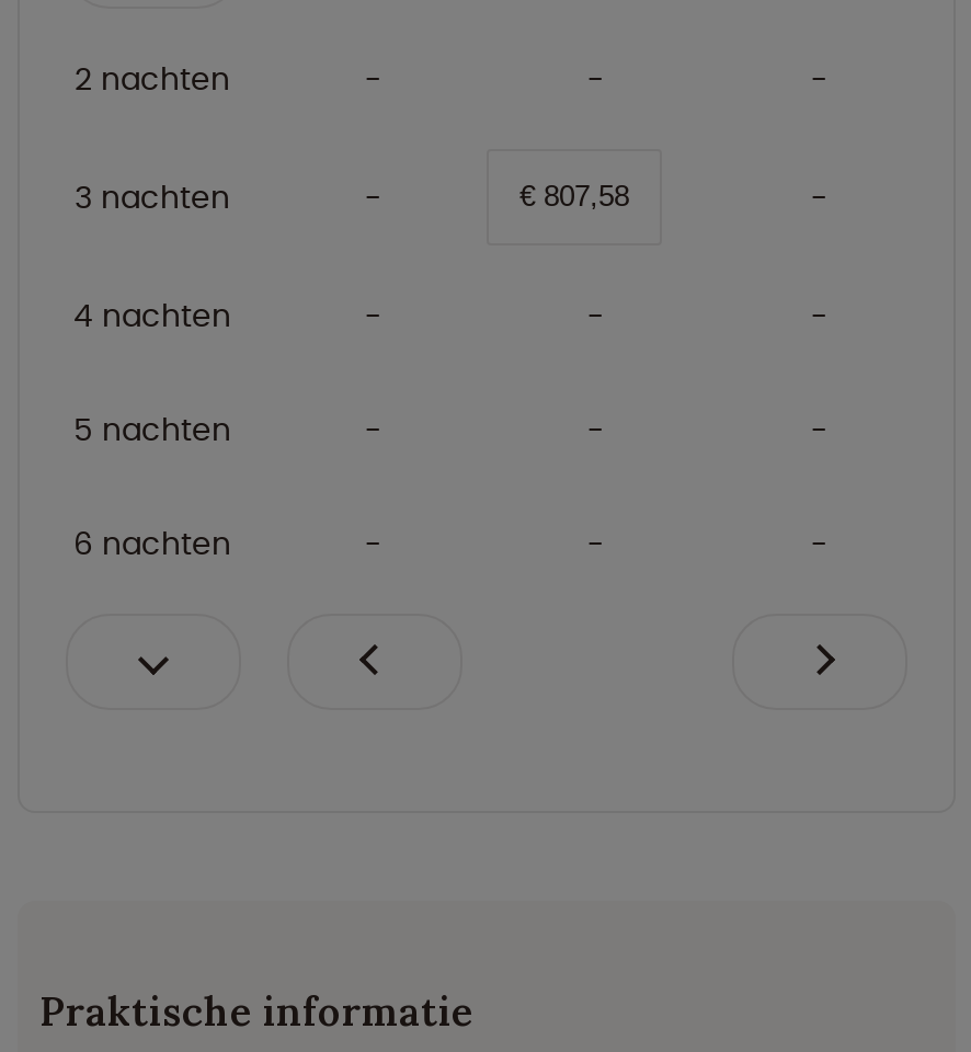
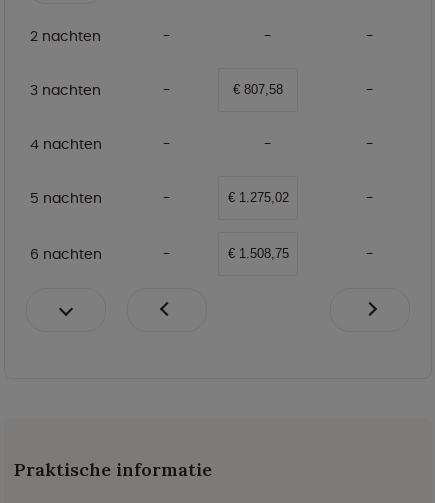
none -> [227,190,288,205] € 1.275,02
none -> [227,246,288,261] € 1.508,75

